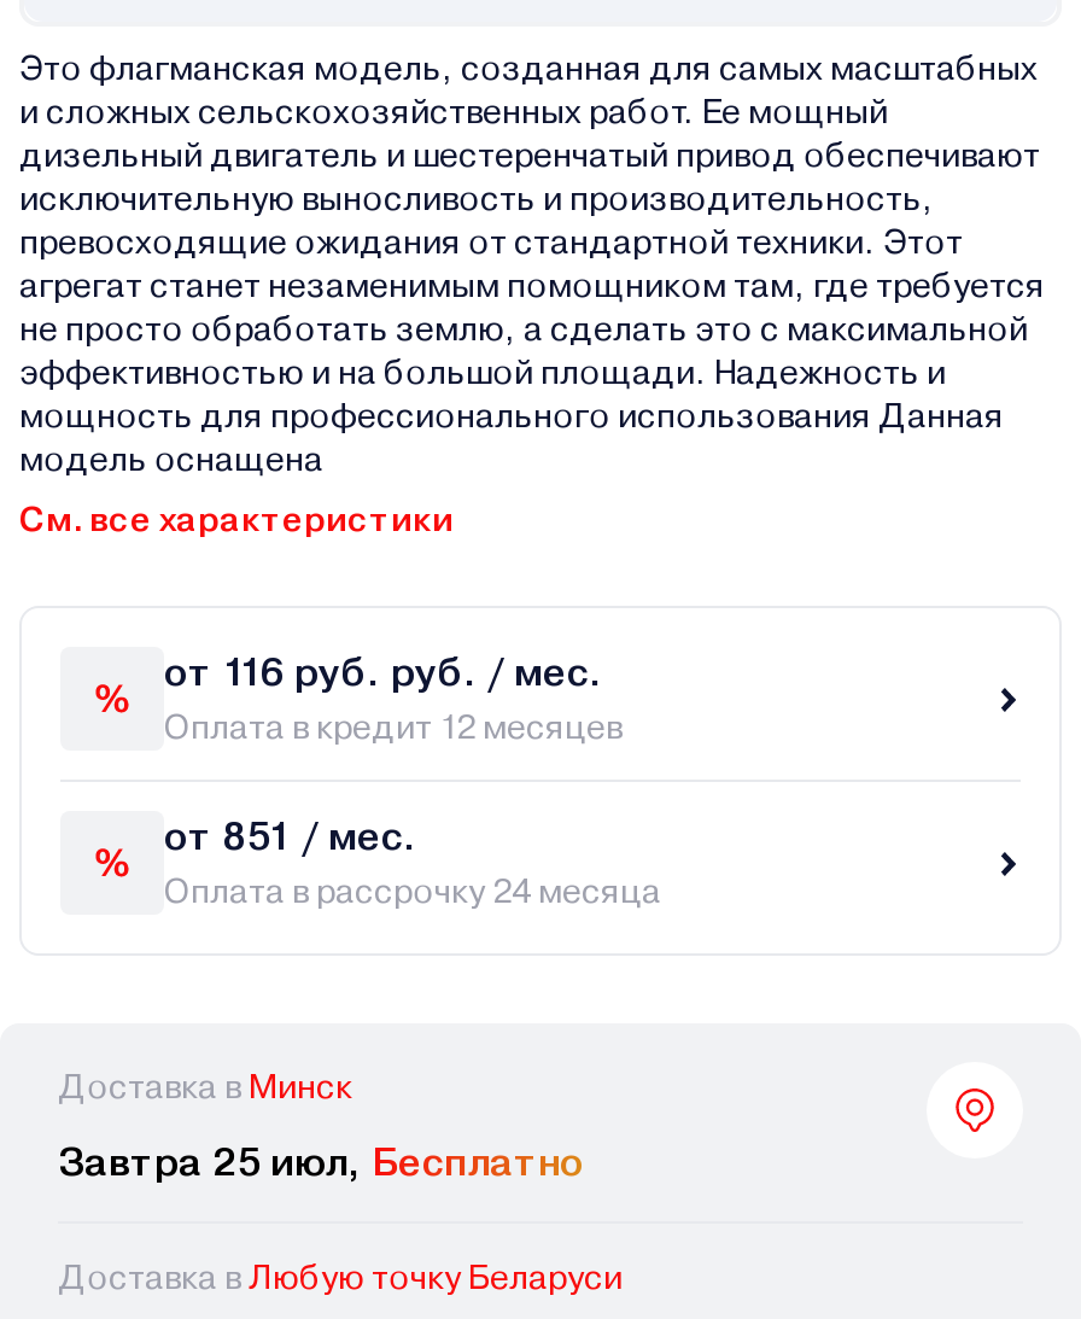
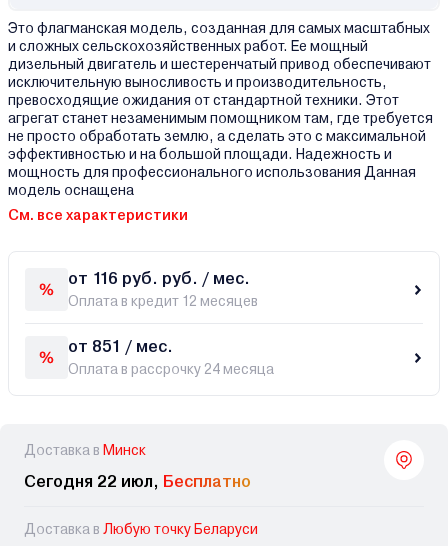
[58,1139,584,1185] Завтра 25 июл, Бесплатно -> [24,472,251,491] Сегодня 22 июл, Бесплатно

